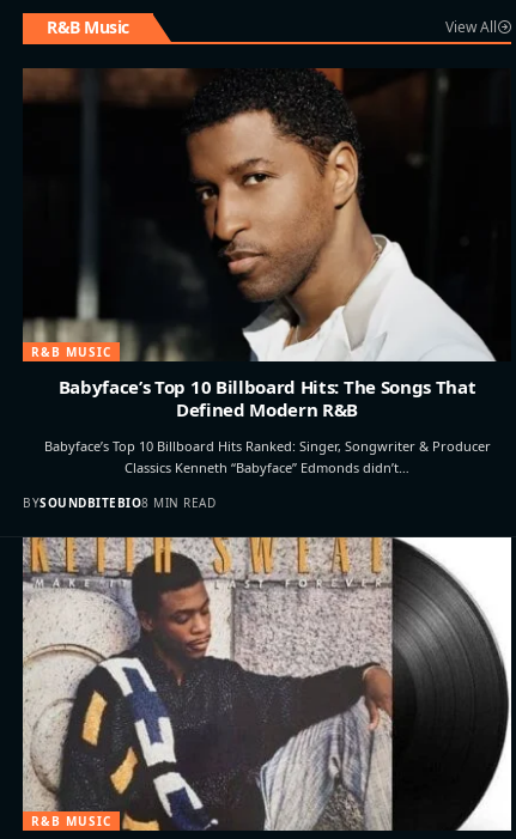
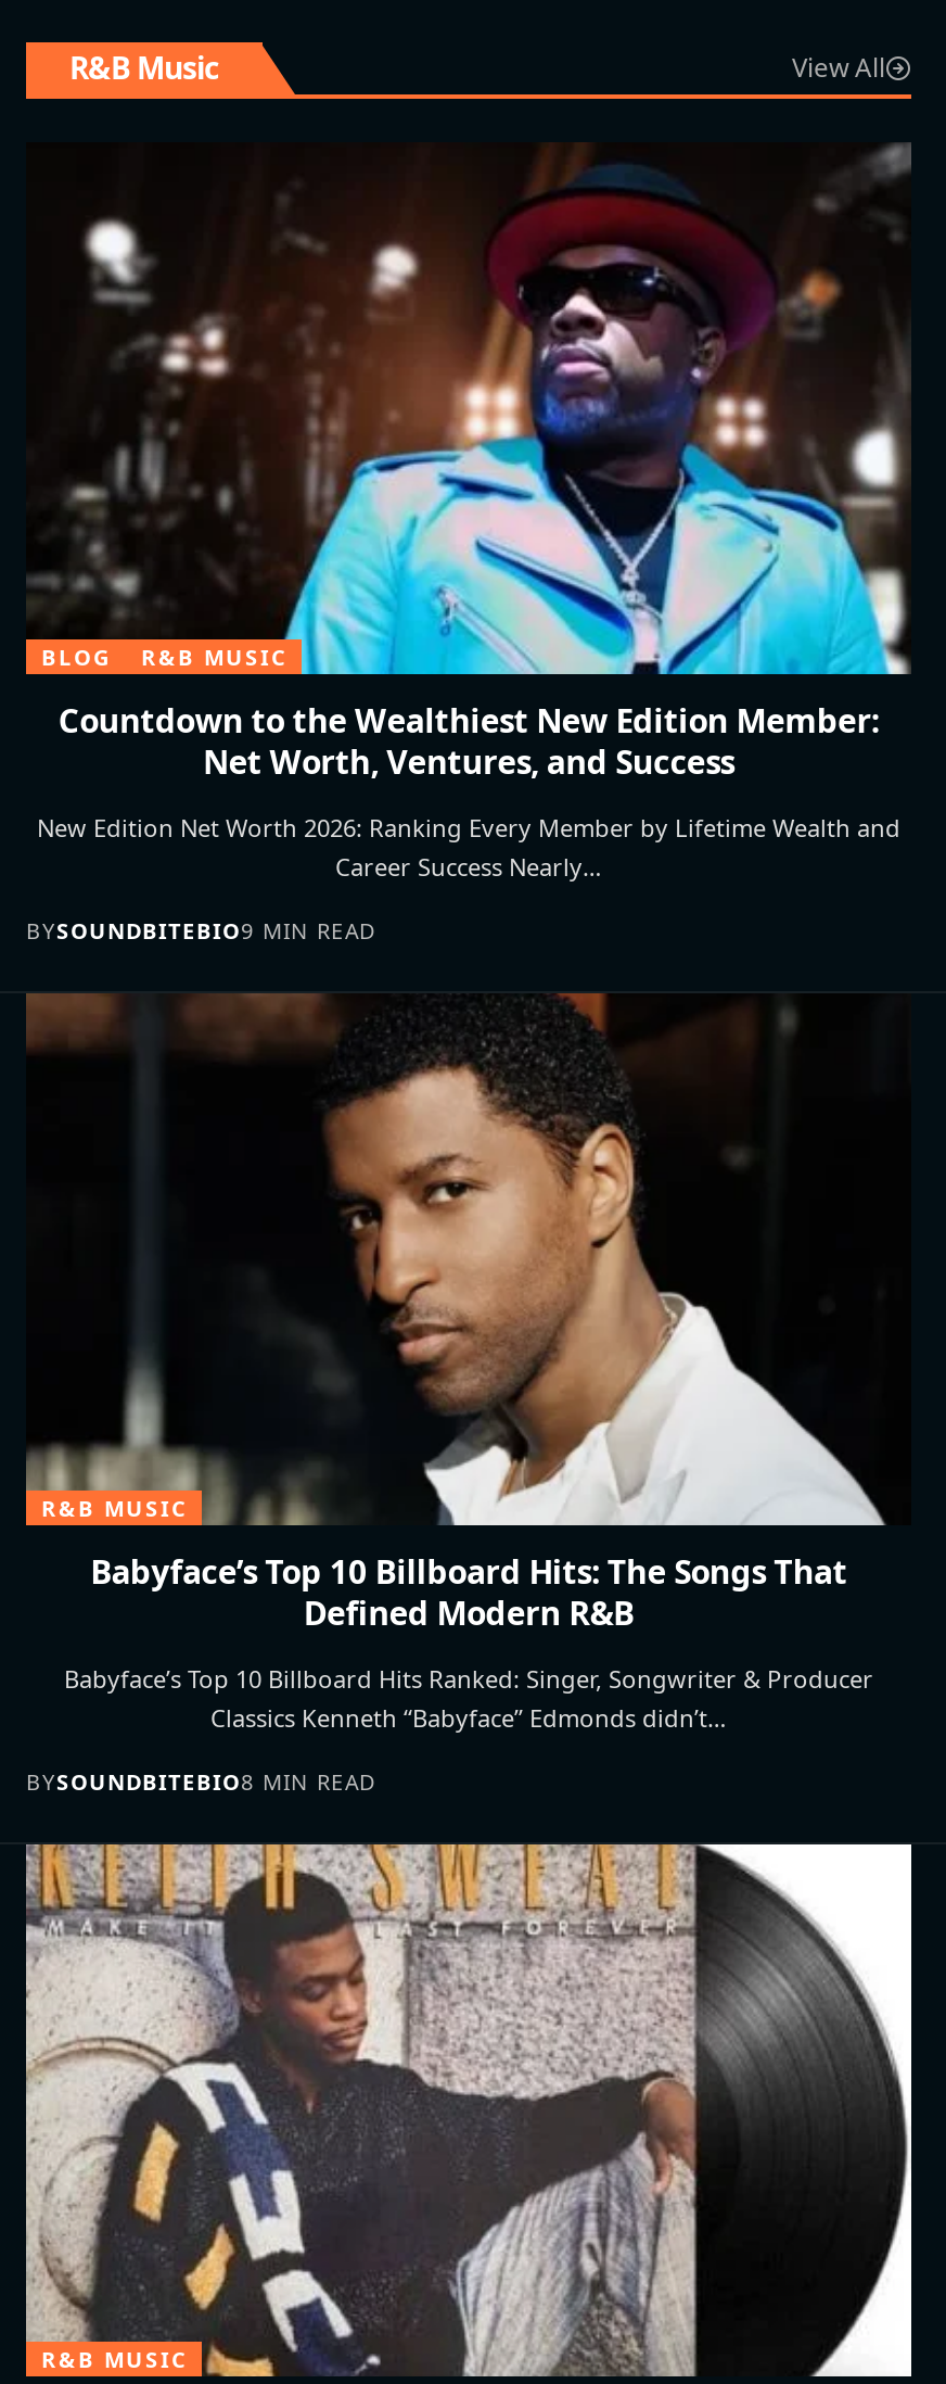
none -> [26,142,911,946] [image] | BLOG | R&B MUSIC | Countdown to the Wealthiest New Edition Member: | Net Worth, Ventures, and Success | New Edition Net Worth 2026: Ranking Every Member by Lifetime Wealth and | Career Success Nearly… | BYSOUNDBITEBIO9 MIN READ

